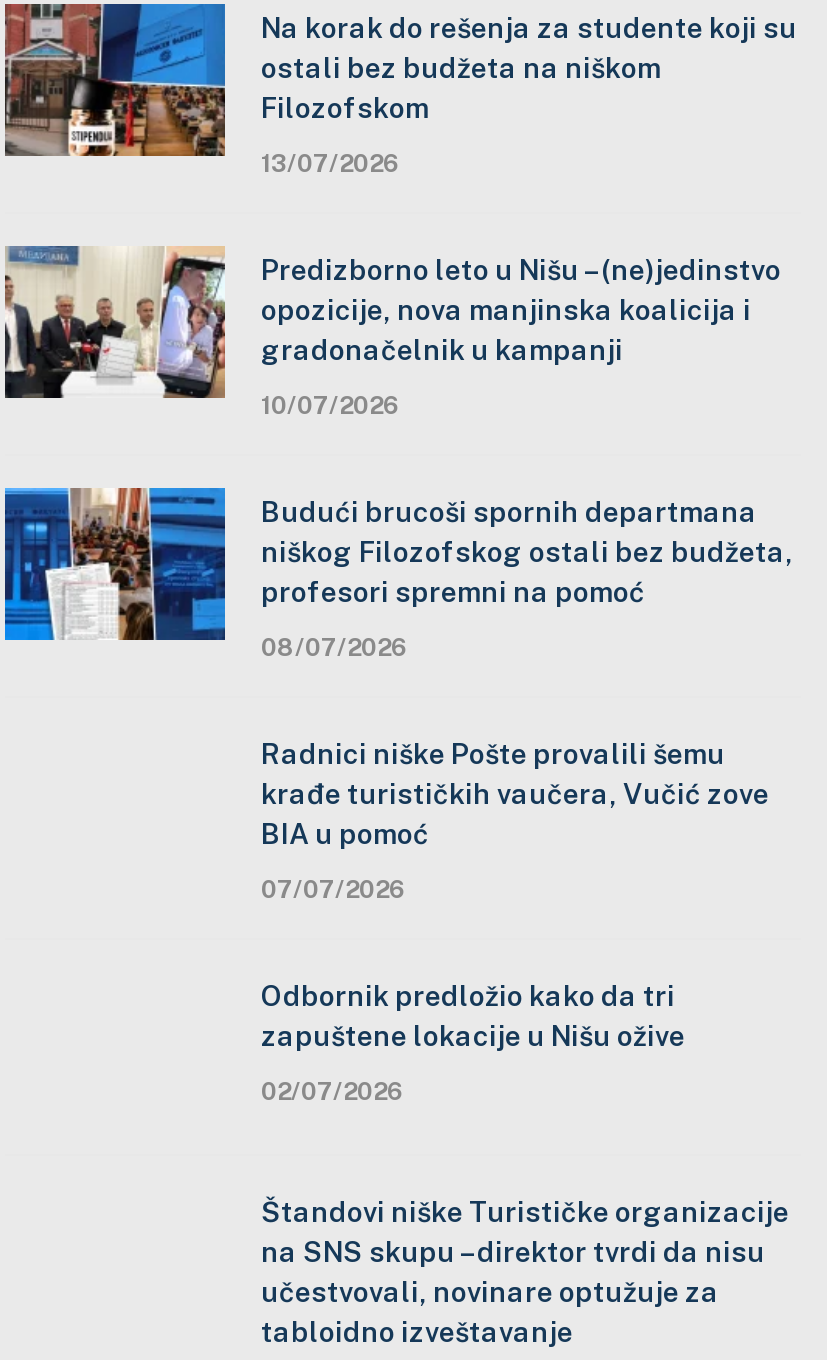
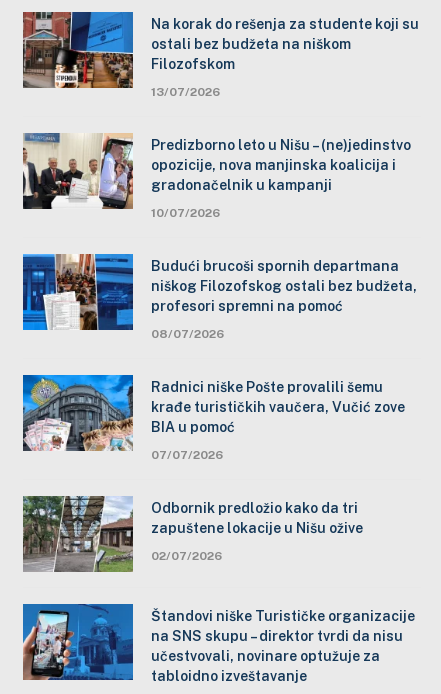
none -> [22,374,134,452] [image]
none -> [22,495,134,573] [image]
none -> [22,603,134,681] [image]

